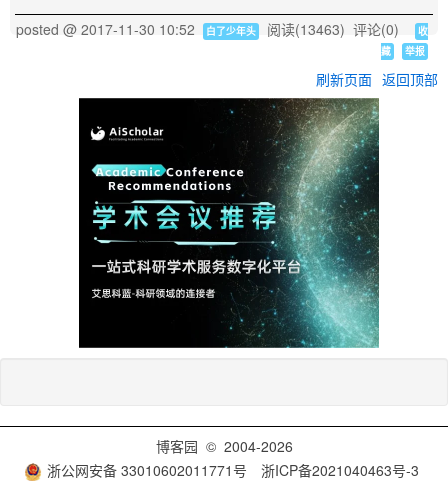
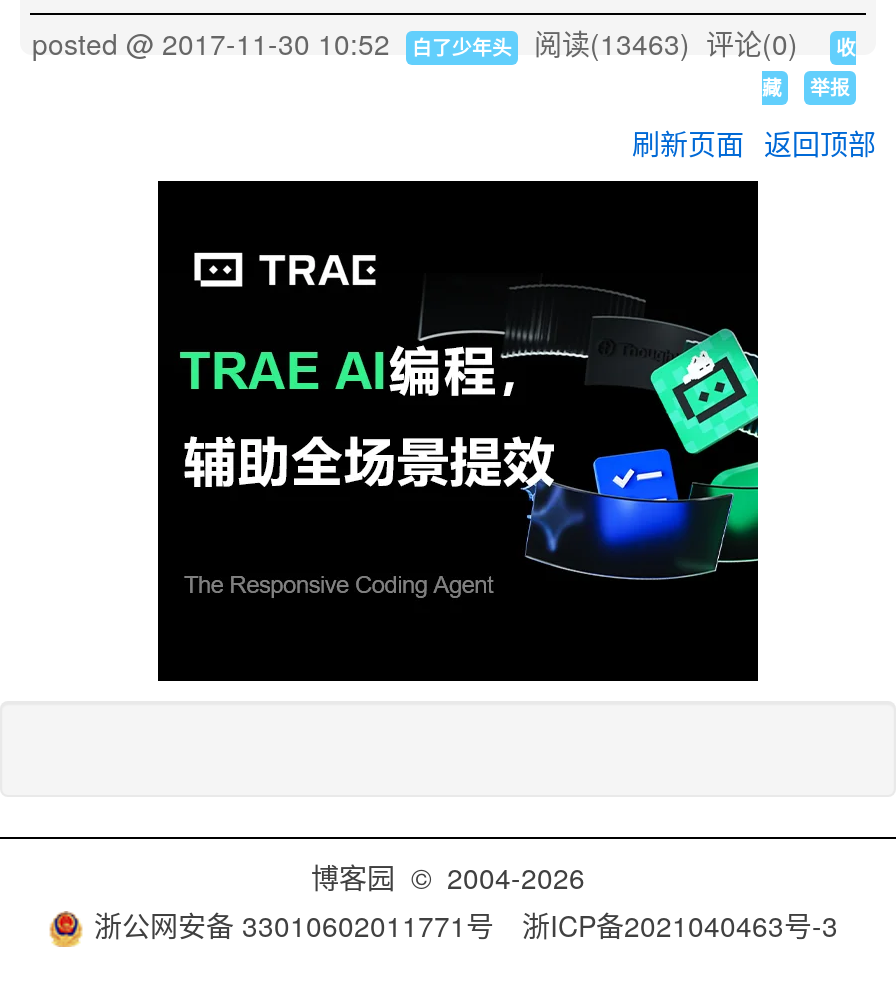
[90,97,380,349] [image] -> [178,179,760,683] [image]

